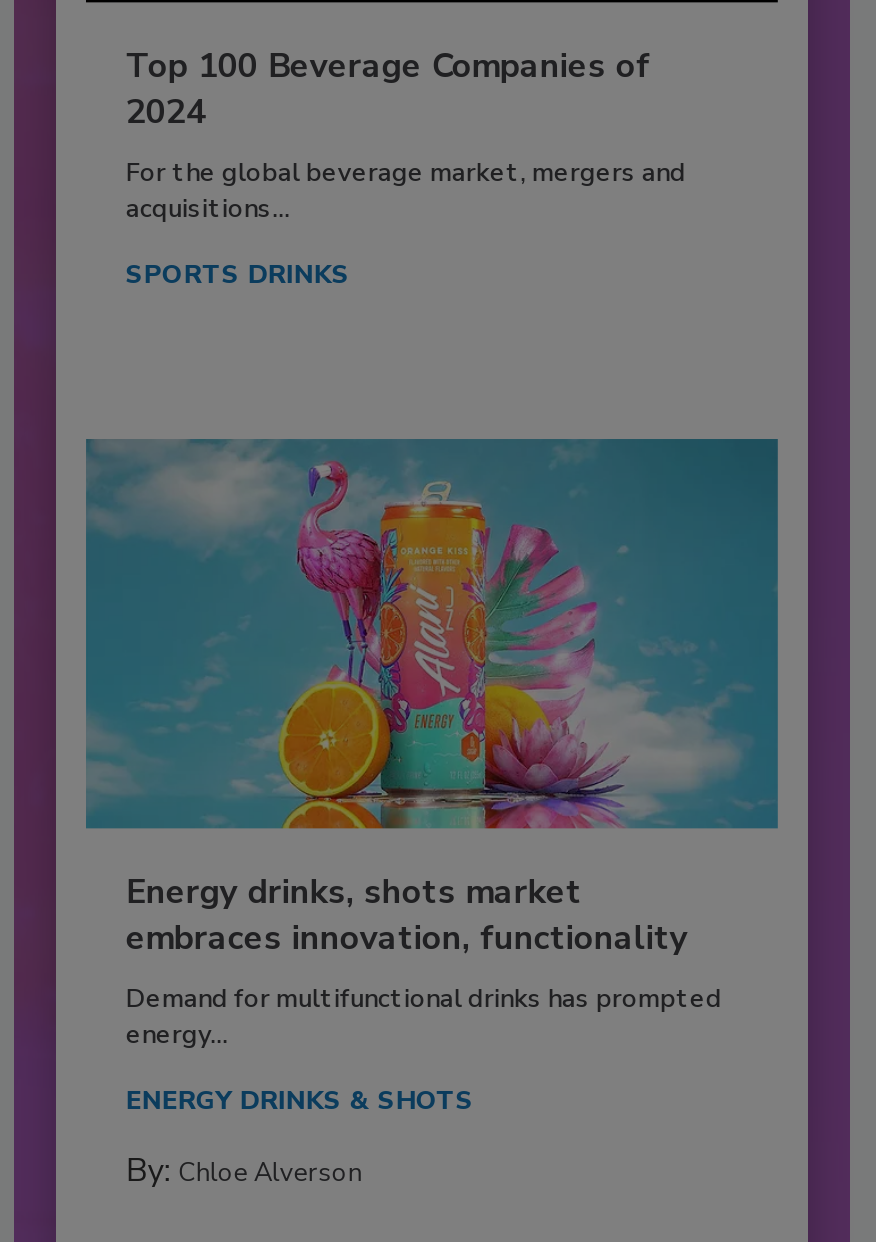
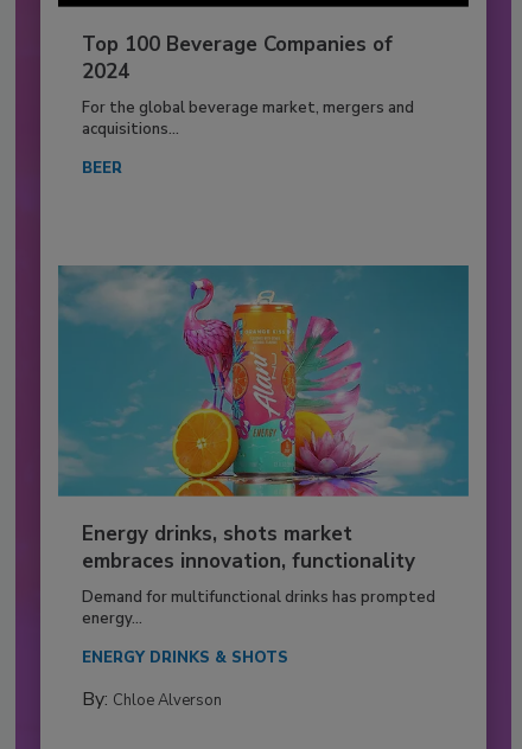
[126,257,350,293] SPORTS DRINKS -> [82,157,122,179] BEER

